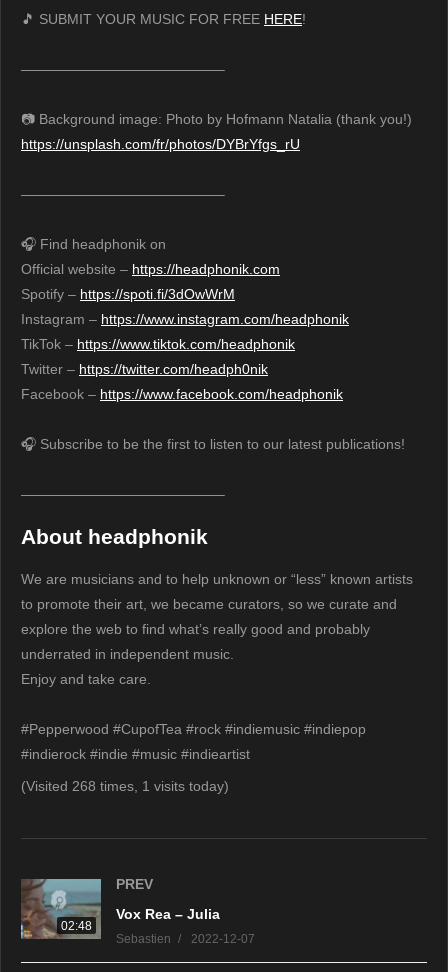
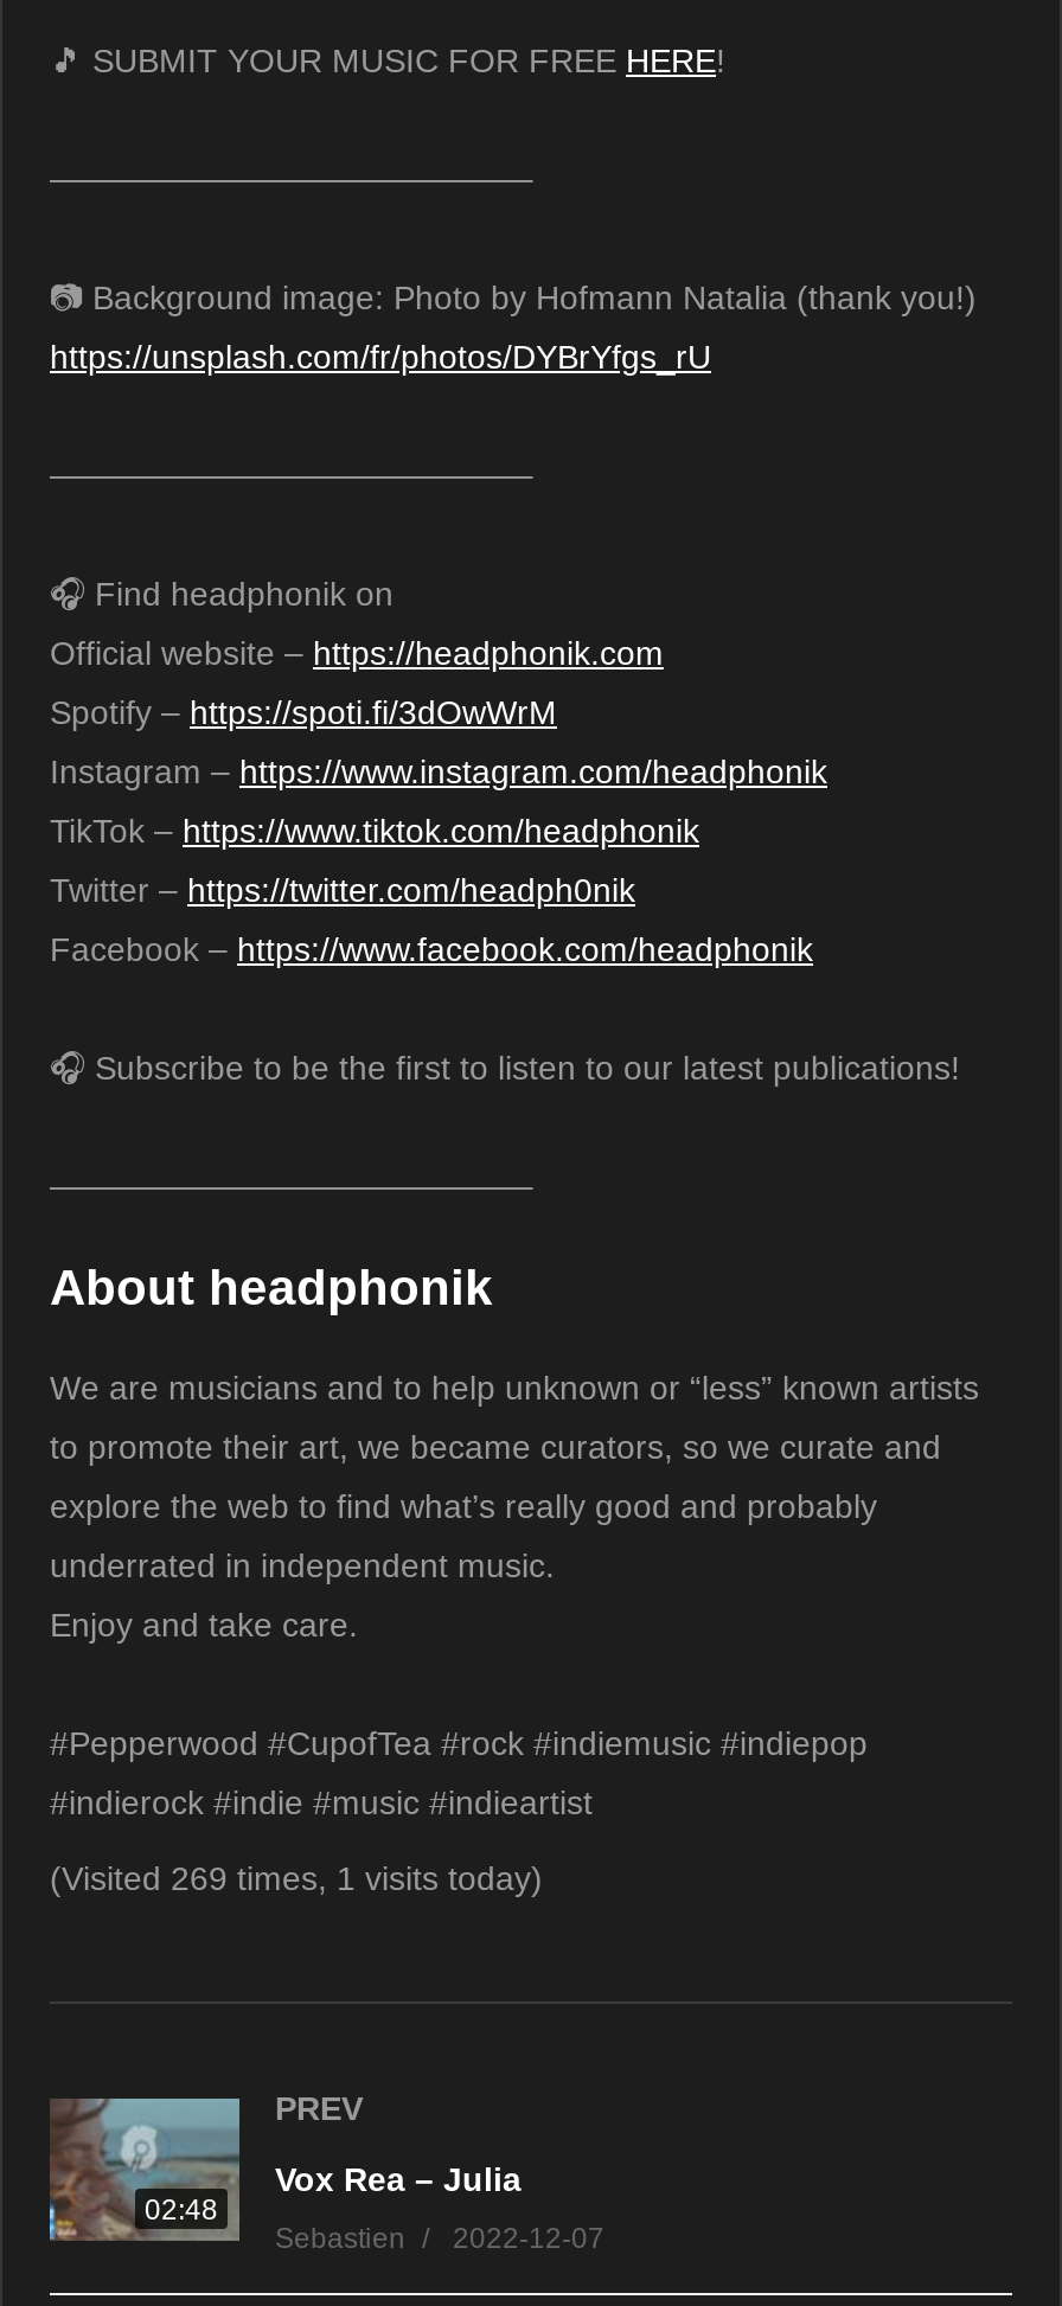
[21,778,229,794] (Visited 268 times, 1 visits today) -> [50,1858,543,1896] (Visited 269 times, 1 visits today)

